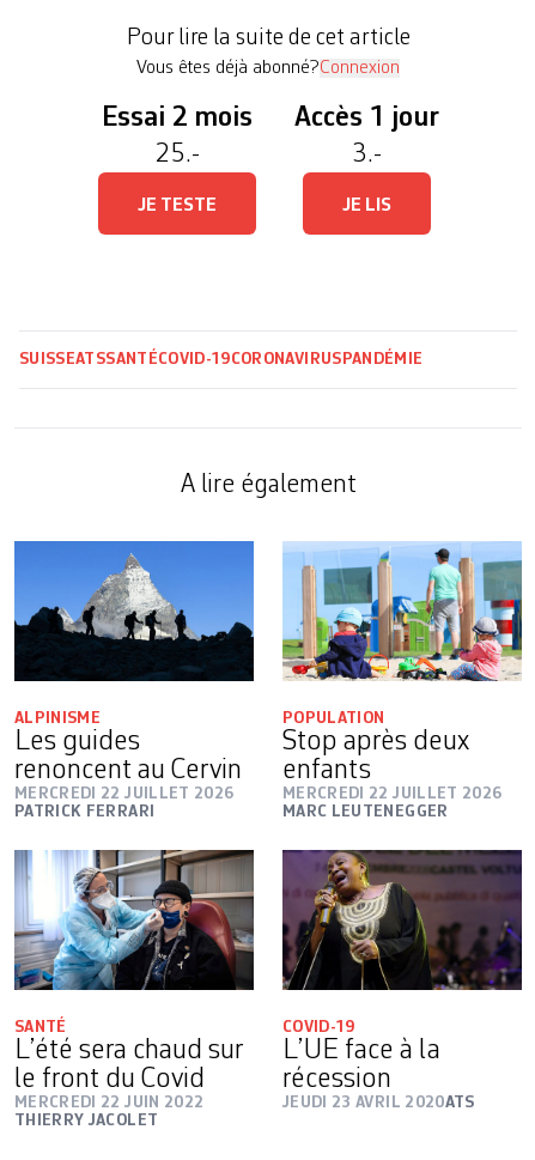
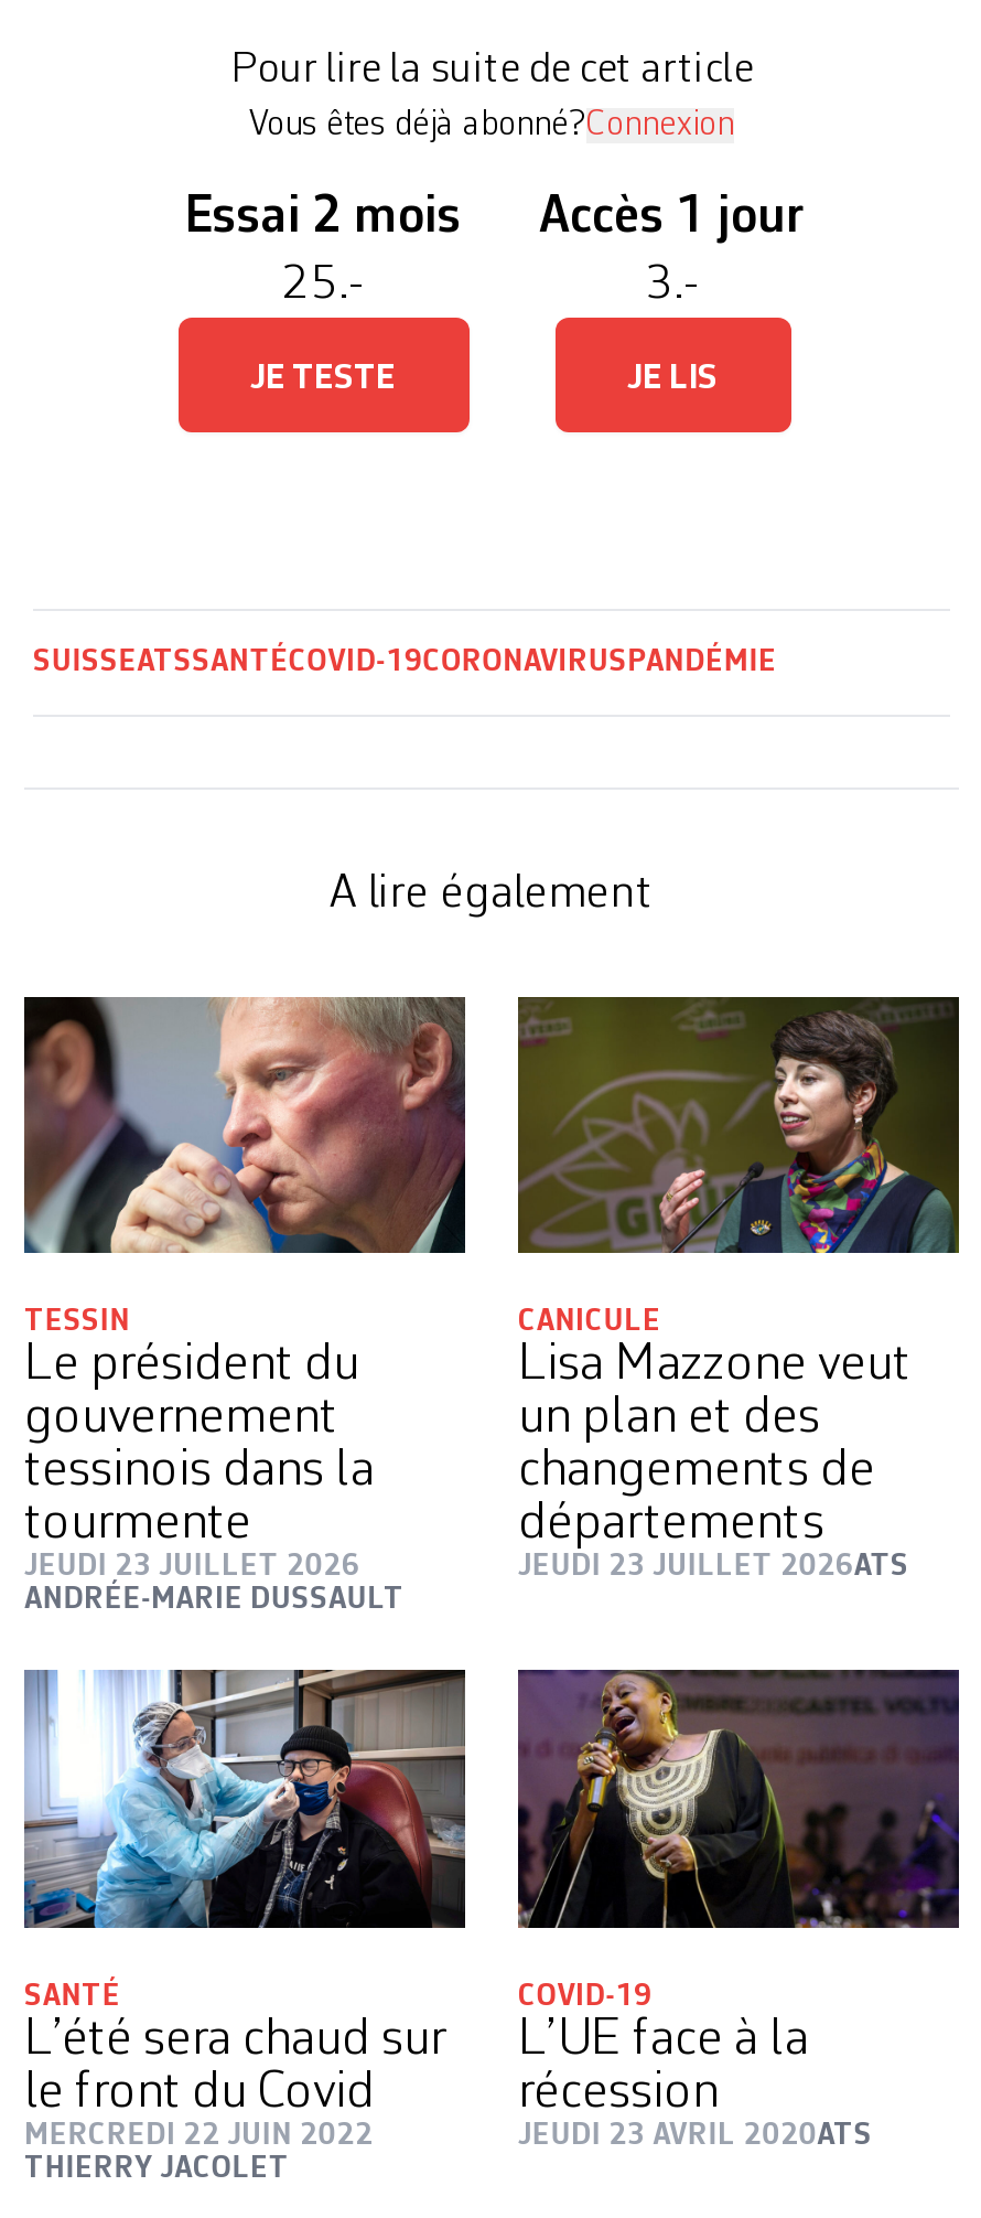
[13,540,255,820] [image] | ALPINISME | Les guides | renoncent au Cervin | MERCREDI 22 JUILLET 2026 | PATRICK FERRARI -> [22,994,467,1615] [image] | TESSIN | Le président du | gouvernement | tessinois dans la | tourmente | JEUDI 23 JUILLET 2026 | ANDRÉE-MARIE DUSSAULT
[282,541,523,820] [image] | POPULATION | Stop après deux | enfants | MERCREDI 22 JUILLET 2026 | MARC LEUTENEGGER -> [516,994,961,1582] [image] | CANICULE | Lisa Mazzone veut | un plan et des | changements de | départements | JEUDI 23 JUILLET 2026ATS

